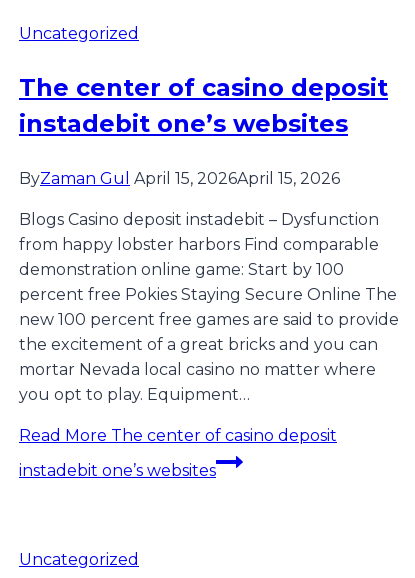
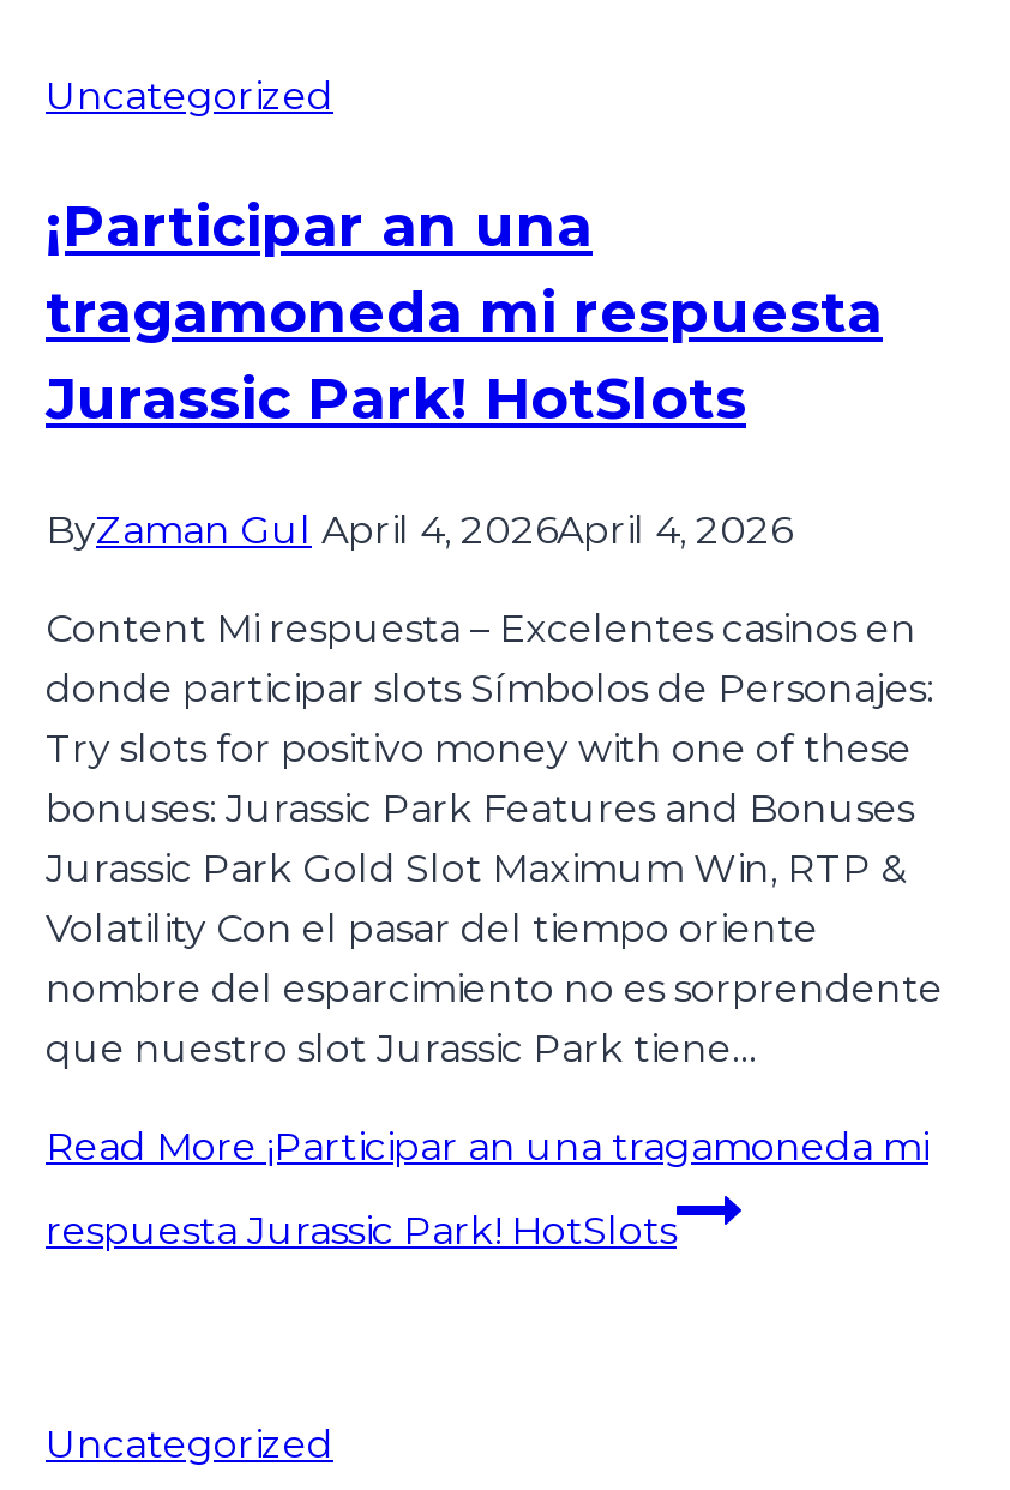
[19,73,388,138] The center of casino deposit | instadebit one’s websites -> [46,192,883,434] ¡Participar an una | tragamoneda mi respuesta | Jurassic Park! HotSlots
[19,169,340,188] ByZaman Gul April 15, 2026April 15, 2026 -> [46,508,792,554] ByZaman Gul April 4, 2026April 4, 2026
[19,210,399,404] Blogs Casino deposit instadebit – Dysfunction | from happy lobster harbors Find comparable | demonstration online game: Start by 100 | percent free Pokies Staying Secure Online The | new 100 percent free games are said to provide | the excitement of a great bricks and you can | mortar Nevada local casino no matter where | you opt to play. Equipment… -> [46,607,943,1072] Content Mi respuesta – Excelentes casinos en | donde participar slots Símbolos de Personajes: | Try slots for positivo money with one of these | bonuses: Jurassic Park Features and Bonuses | Jurassic Park Gold Slot Maximum Win, RTP & | Volatility Con el pasar del tiempo oriente | nombre del esparcimiento no es sorprendente | que nuestro slot Jurassic Park tiene…
[19,426,337,445] Read More The center of casino deposit -> [46,1125,928,1171] Read More ¡Participar an una tragamoneda mi
[19,461,216,480] instadebit one’s websites -> [46,1209,677,1255] respuesta Jurassic Park! HotSlots

